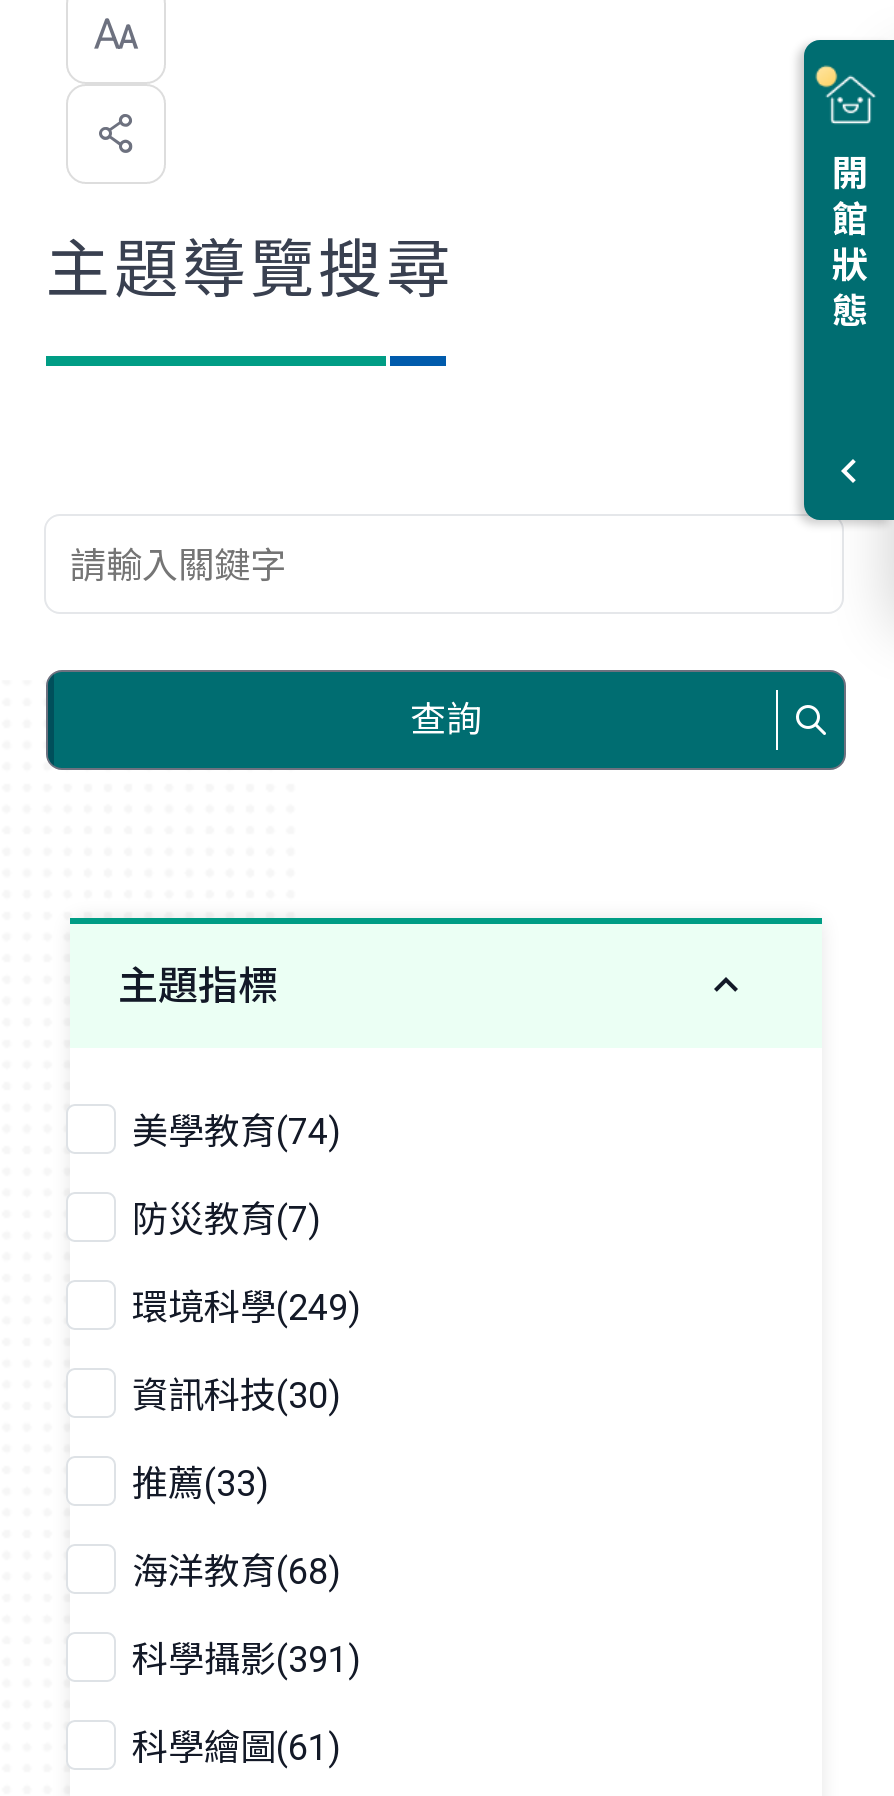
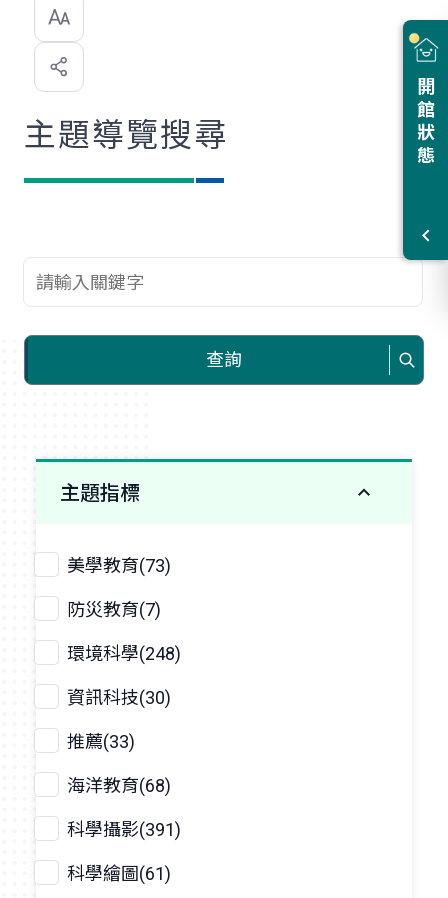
[132,1110,340,1152] 美學教育(74) -> [67,555,171,576] 美學教育(73)
[132,1286,360,1328] 環境科學(249) -> [67,643,181,664] 環境科學(248)

